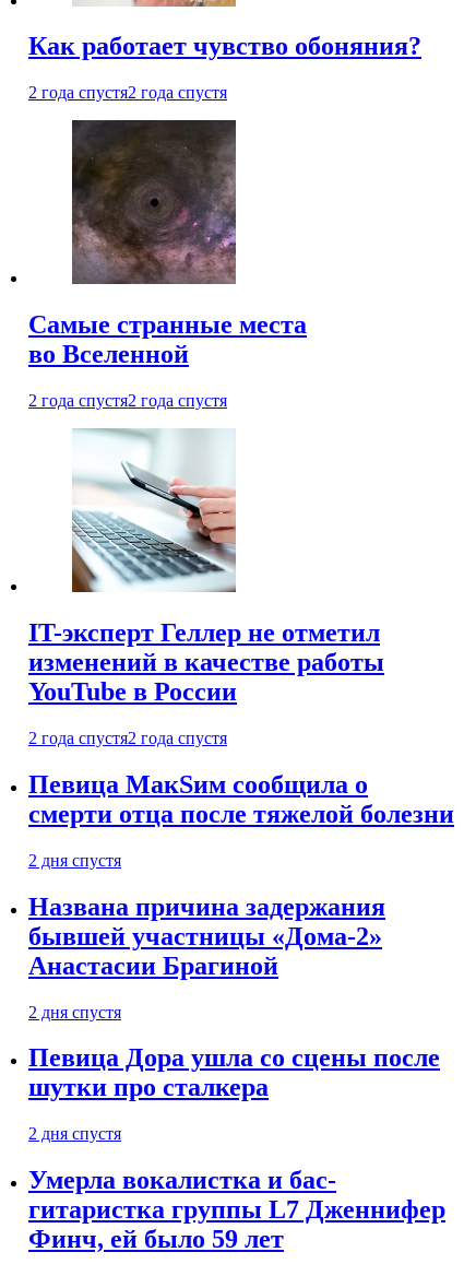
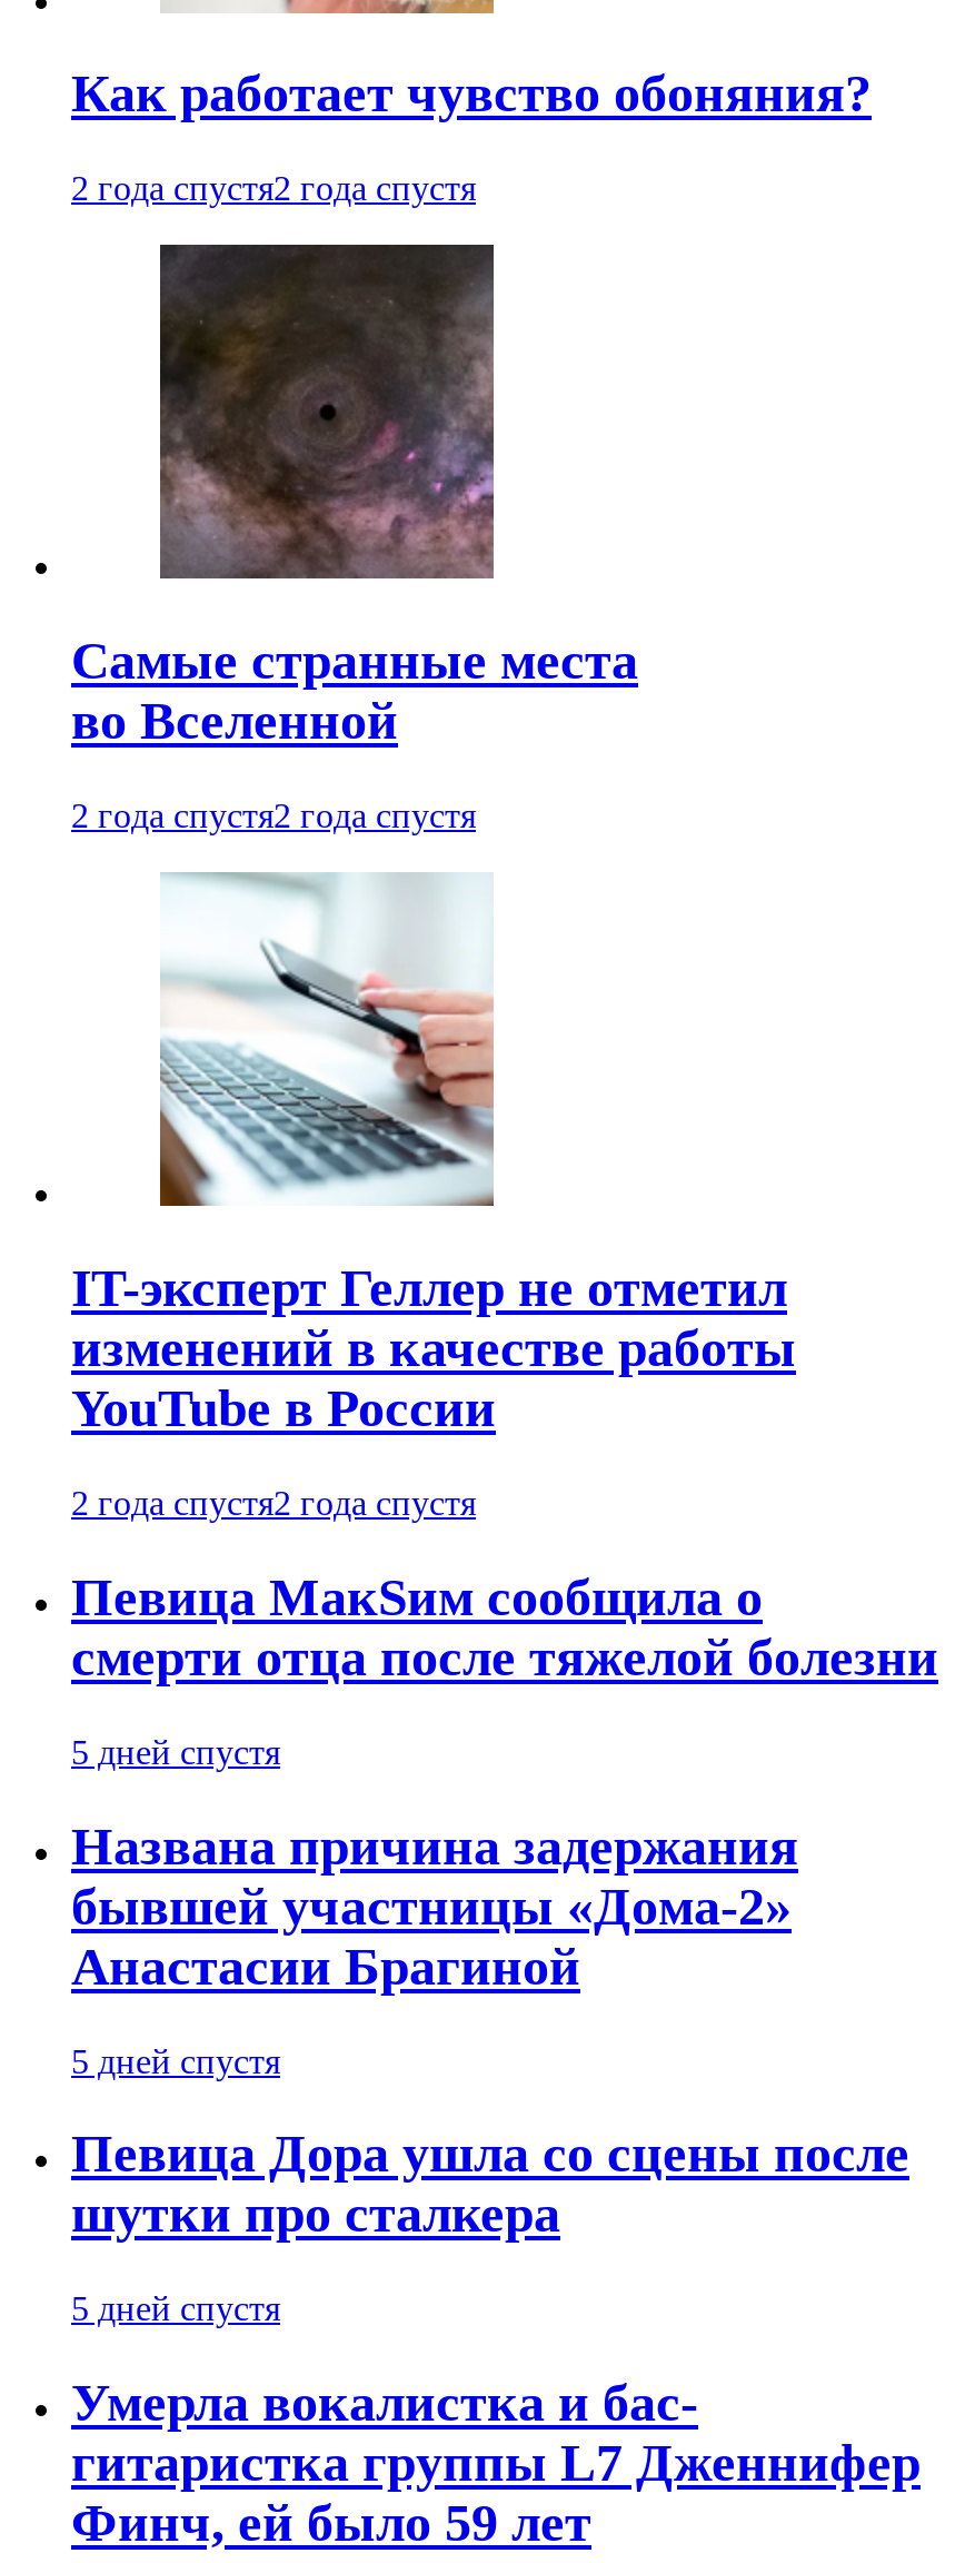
[28,851,121,869] 2 дня спустя -> [71,1733,280,1771] 5 дней спустя
[28,1002,121,1021] 2 дня спустя -> [71,2042,280,2079] 5 дней спустя
[28,1125,121,1143] 2 дня спустя -> [71,2290,280,2328] 5 дней спустя

